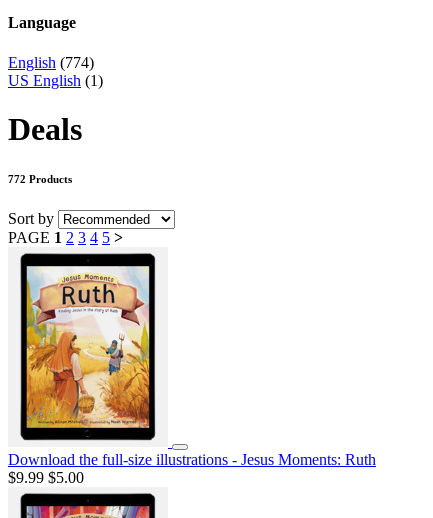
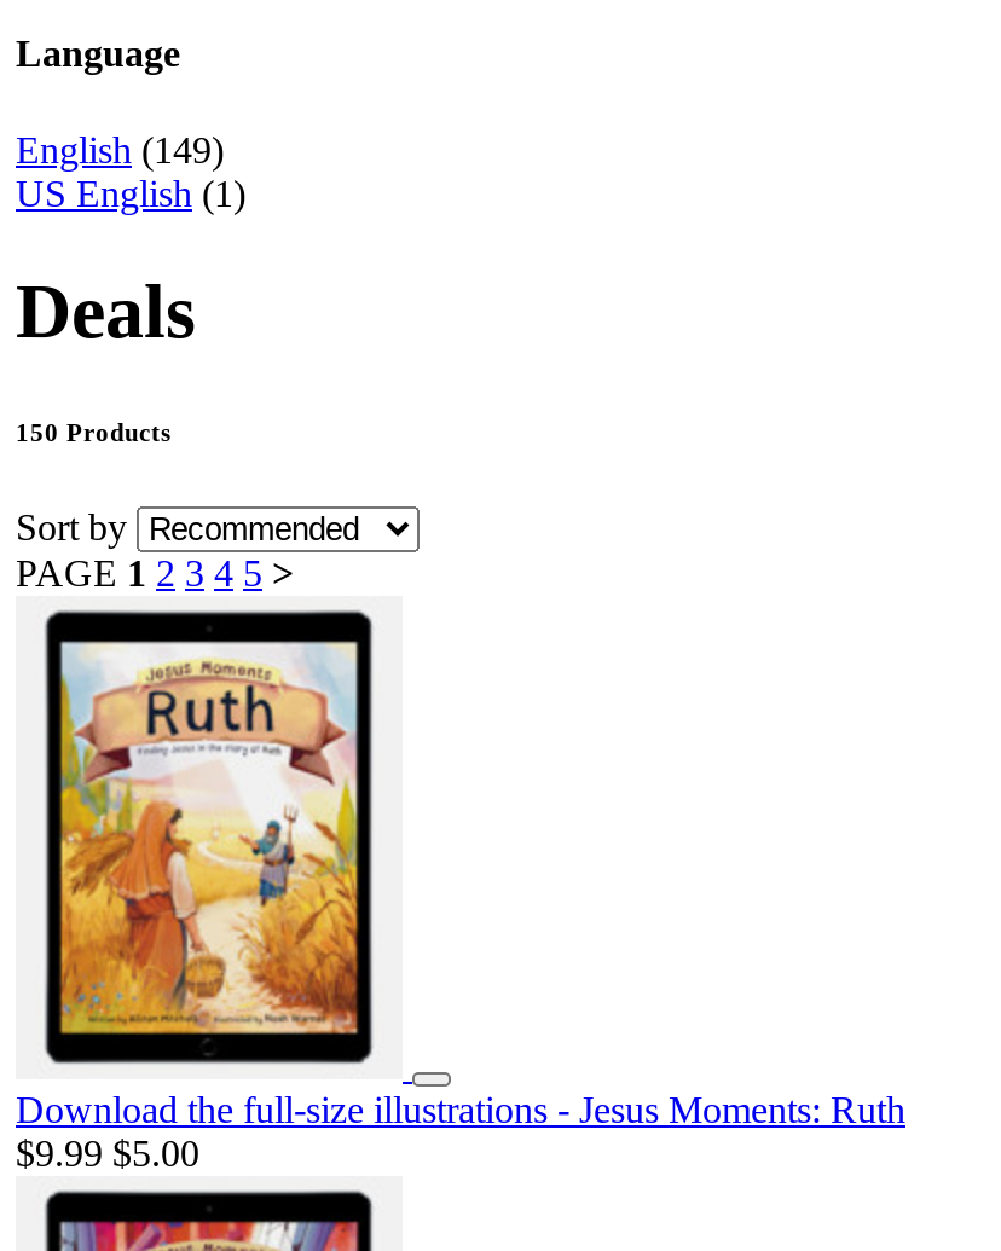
[8,53,94,70] English (774) -> [16,128,224,169] English (149)
[8,173,72,185] 772 Products -> [16,417,170,446] 150 Products

